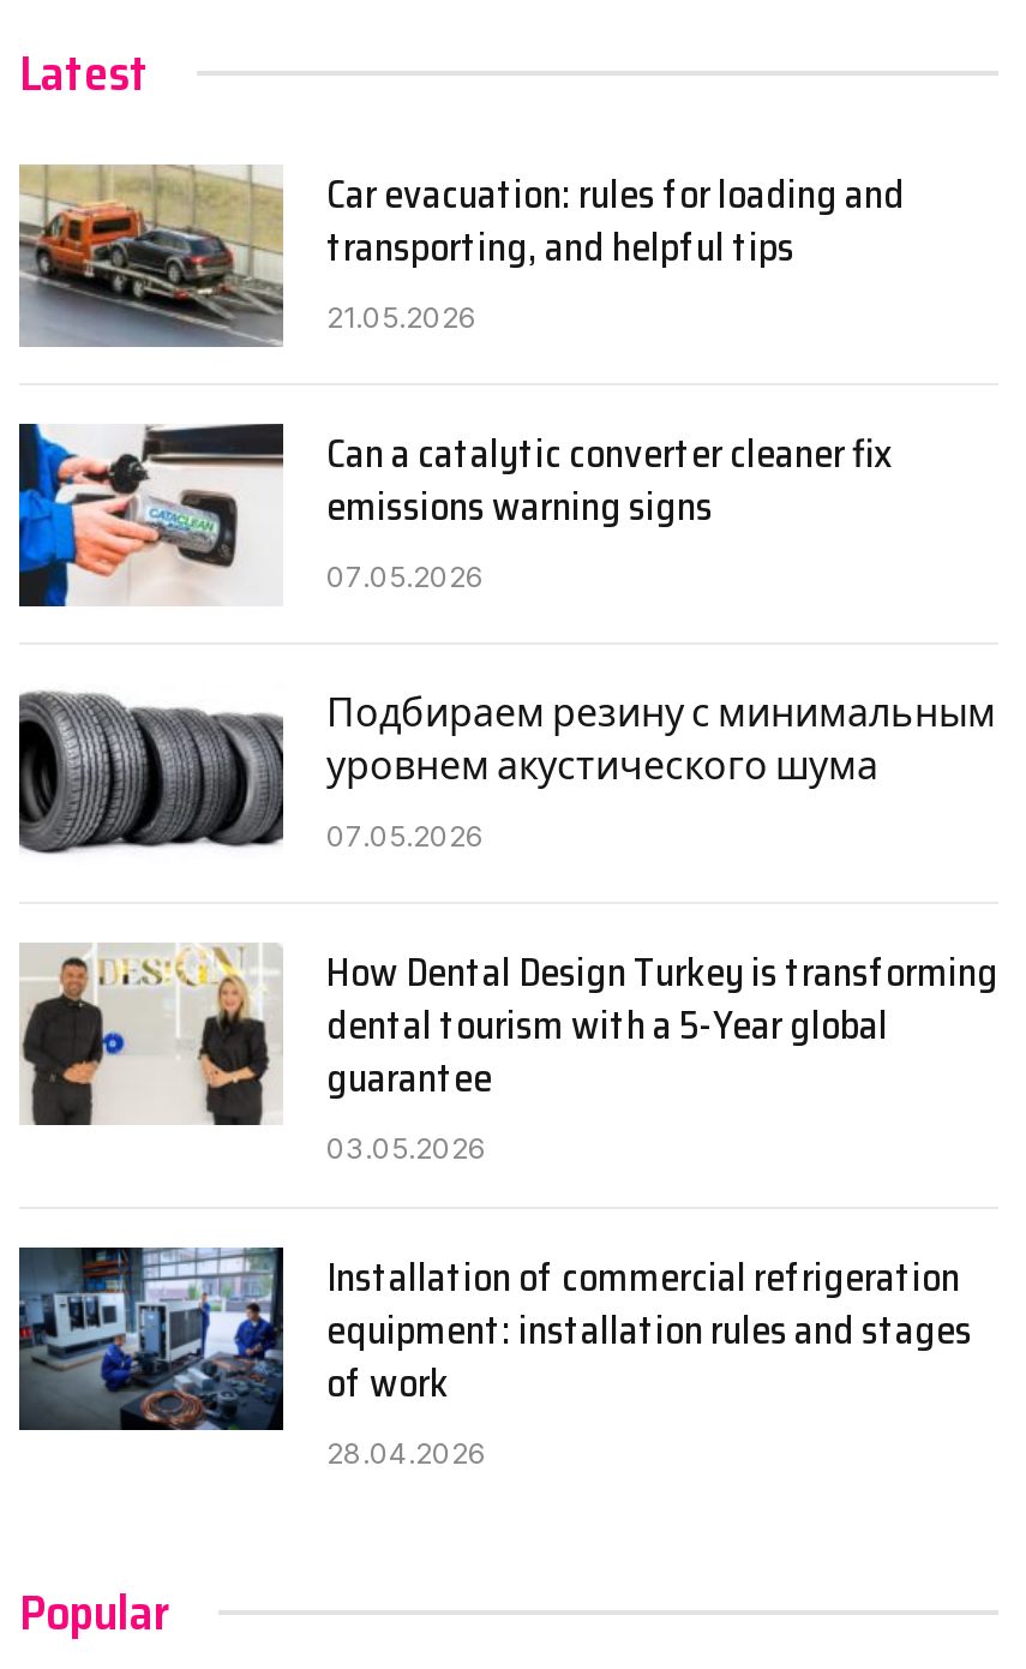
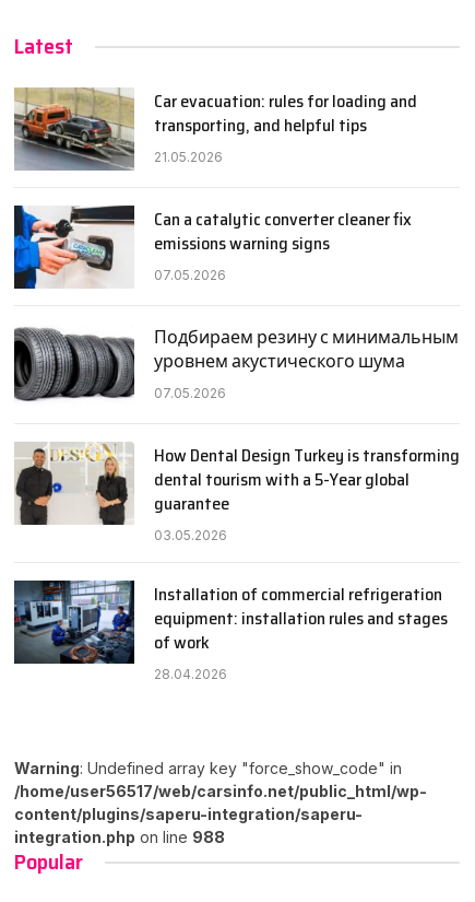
none -> [14,759,427,846] Warning: Undefined array key "force_show_code" in | /home/user56517/web/carsinfo.net/public_html/wp- | content/plugins/saperu-integration/saperu- | integration.php on line 988

